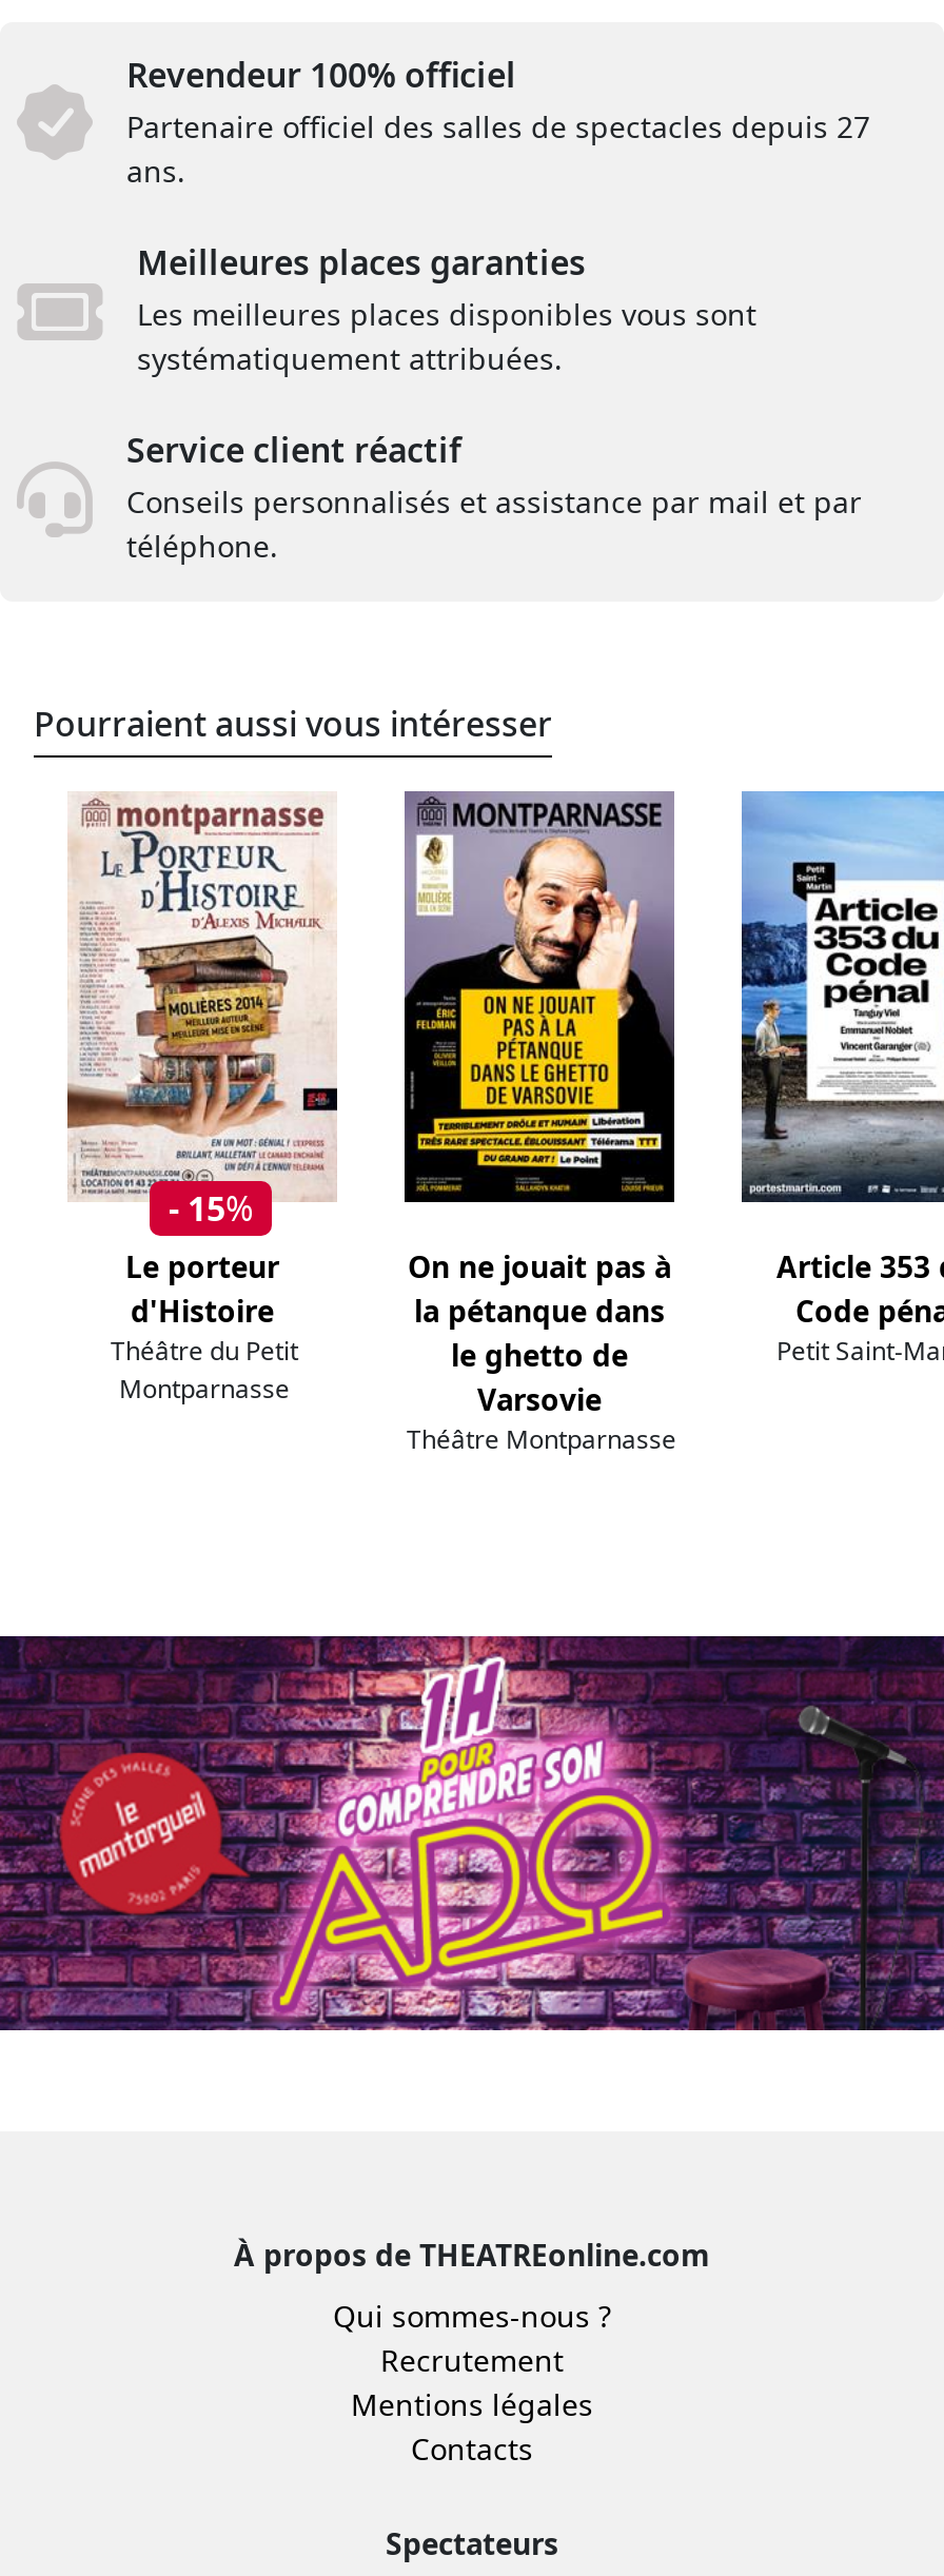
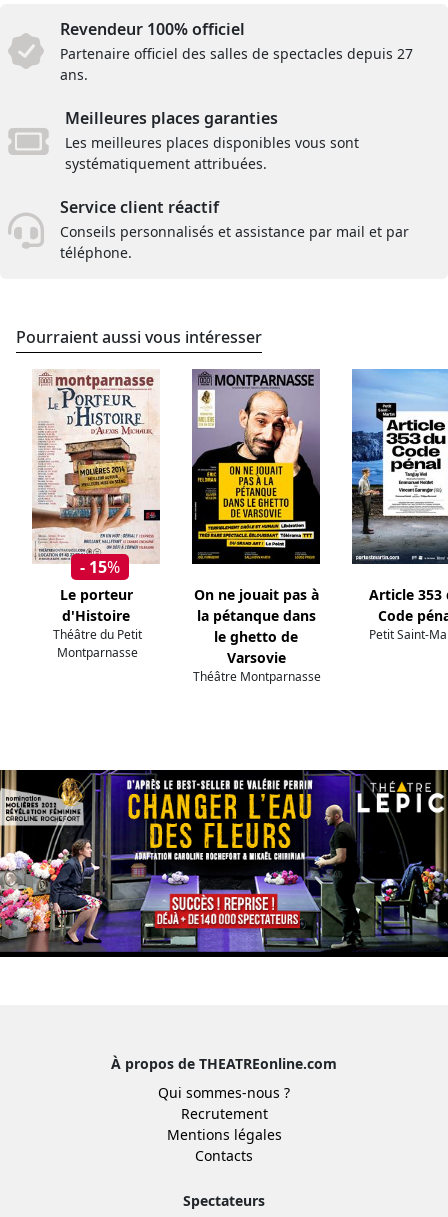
[6,1634,938,2032] [image] -> [3,769,445,958] [image]

